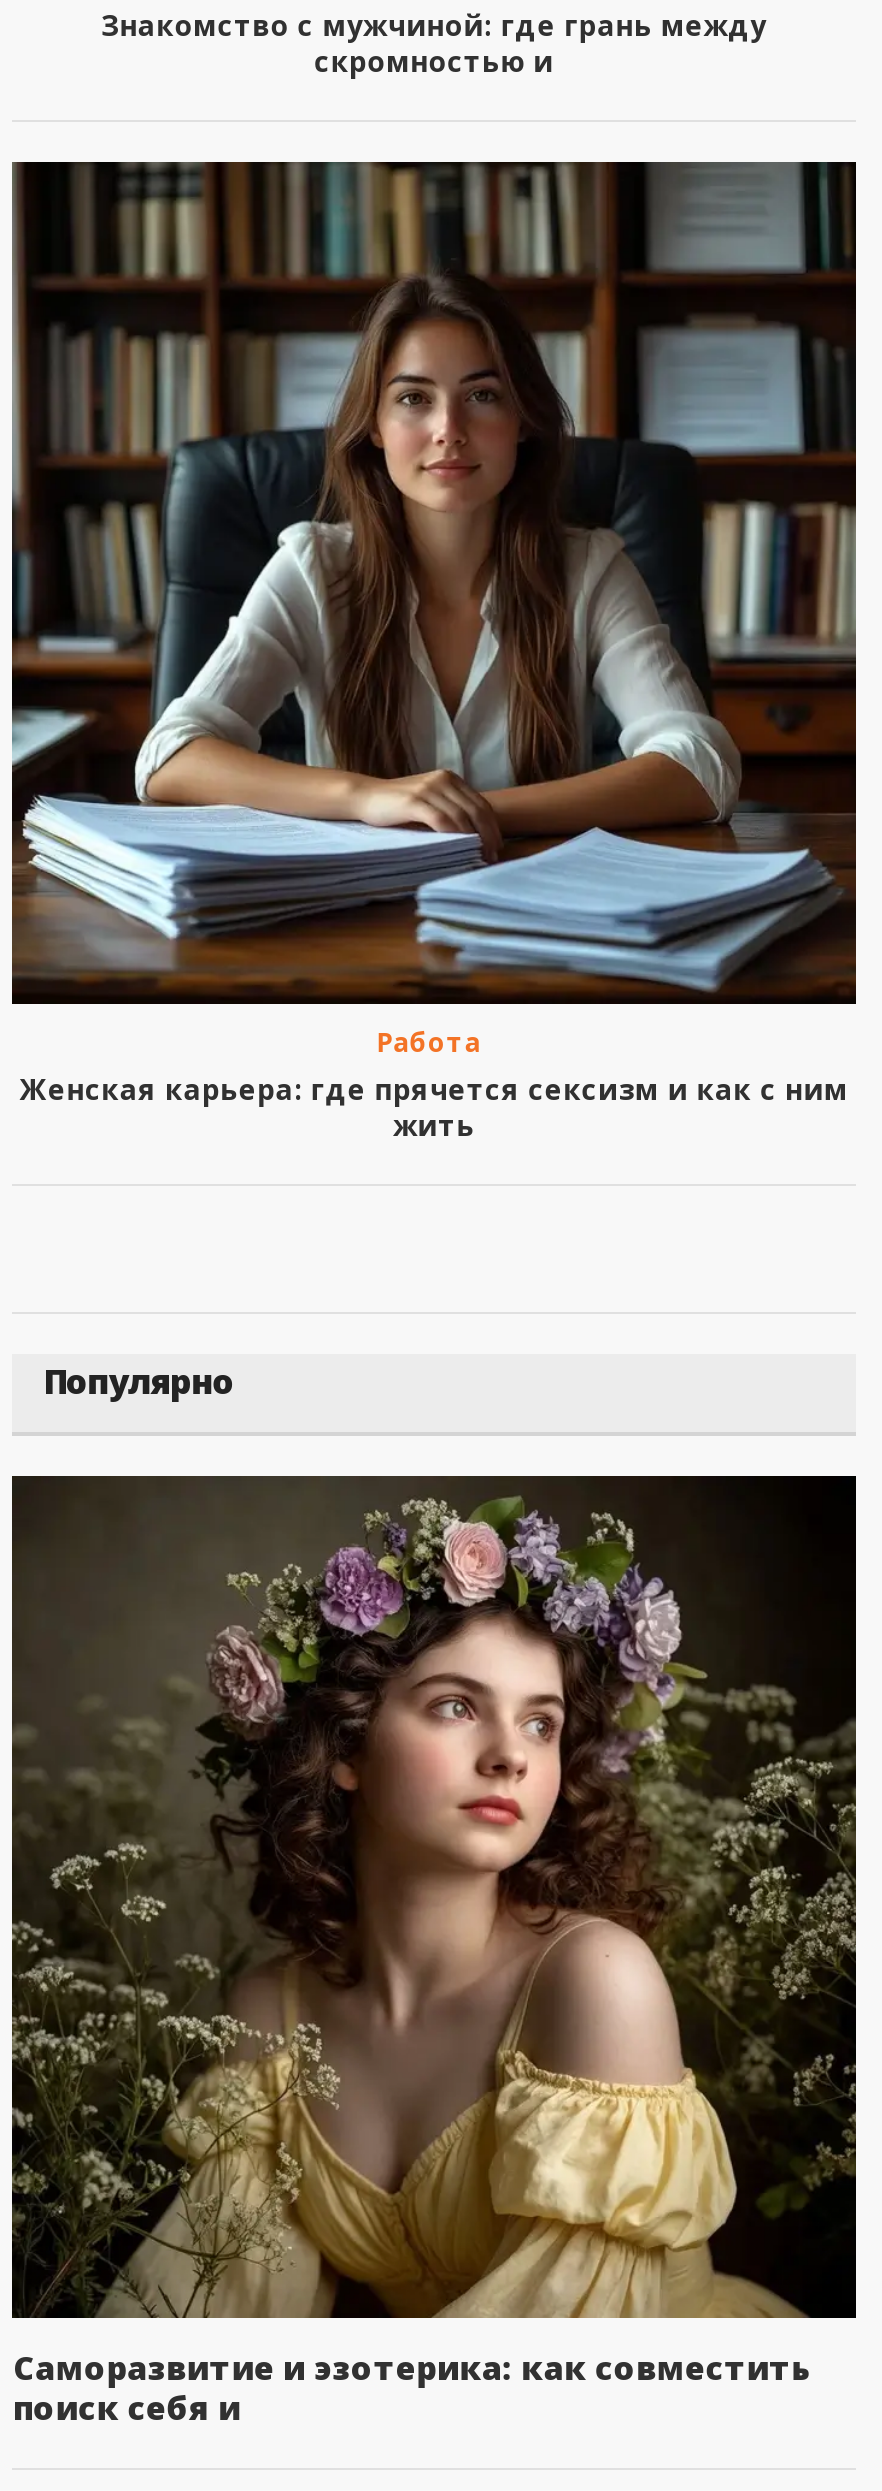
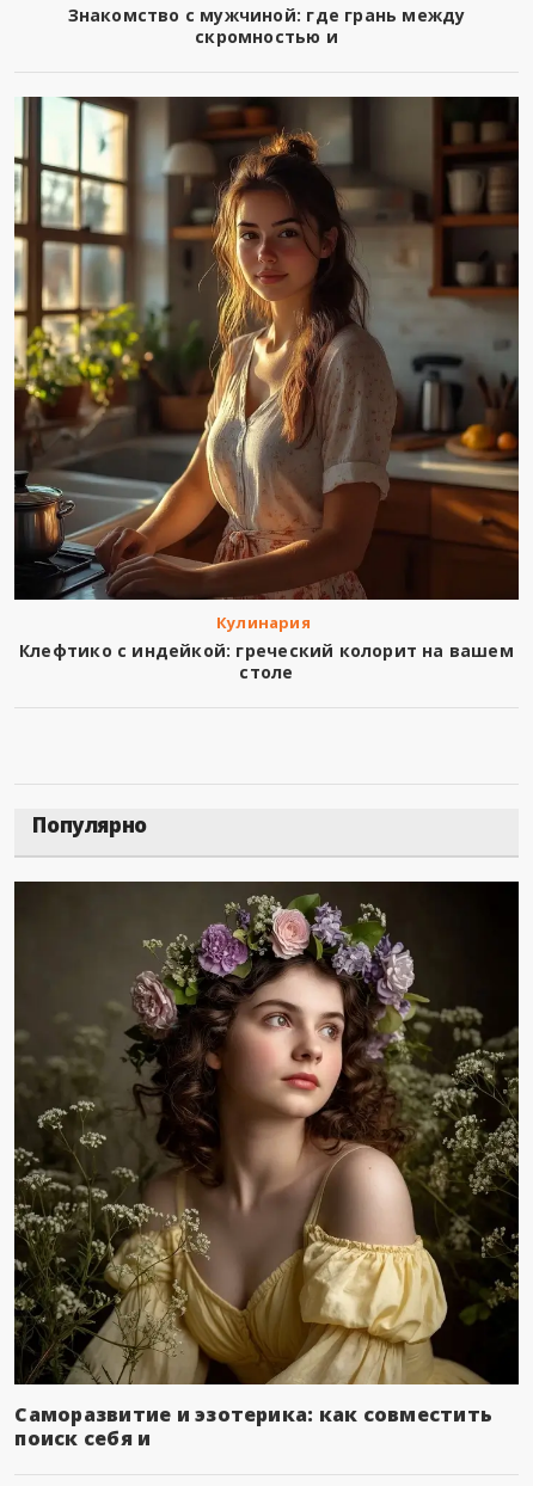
[10,160,856,1144] [image] | Работа | Женская карьера: где прячется сексизм и как с ним | жить -> [13,96,520,683] [image] | Кулинария | Клефтико с индейкой: греческий колорит на вашем | столе

